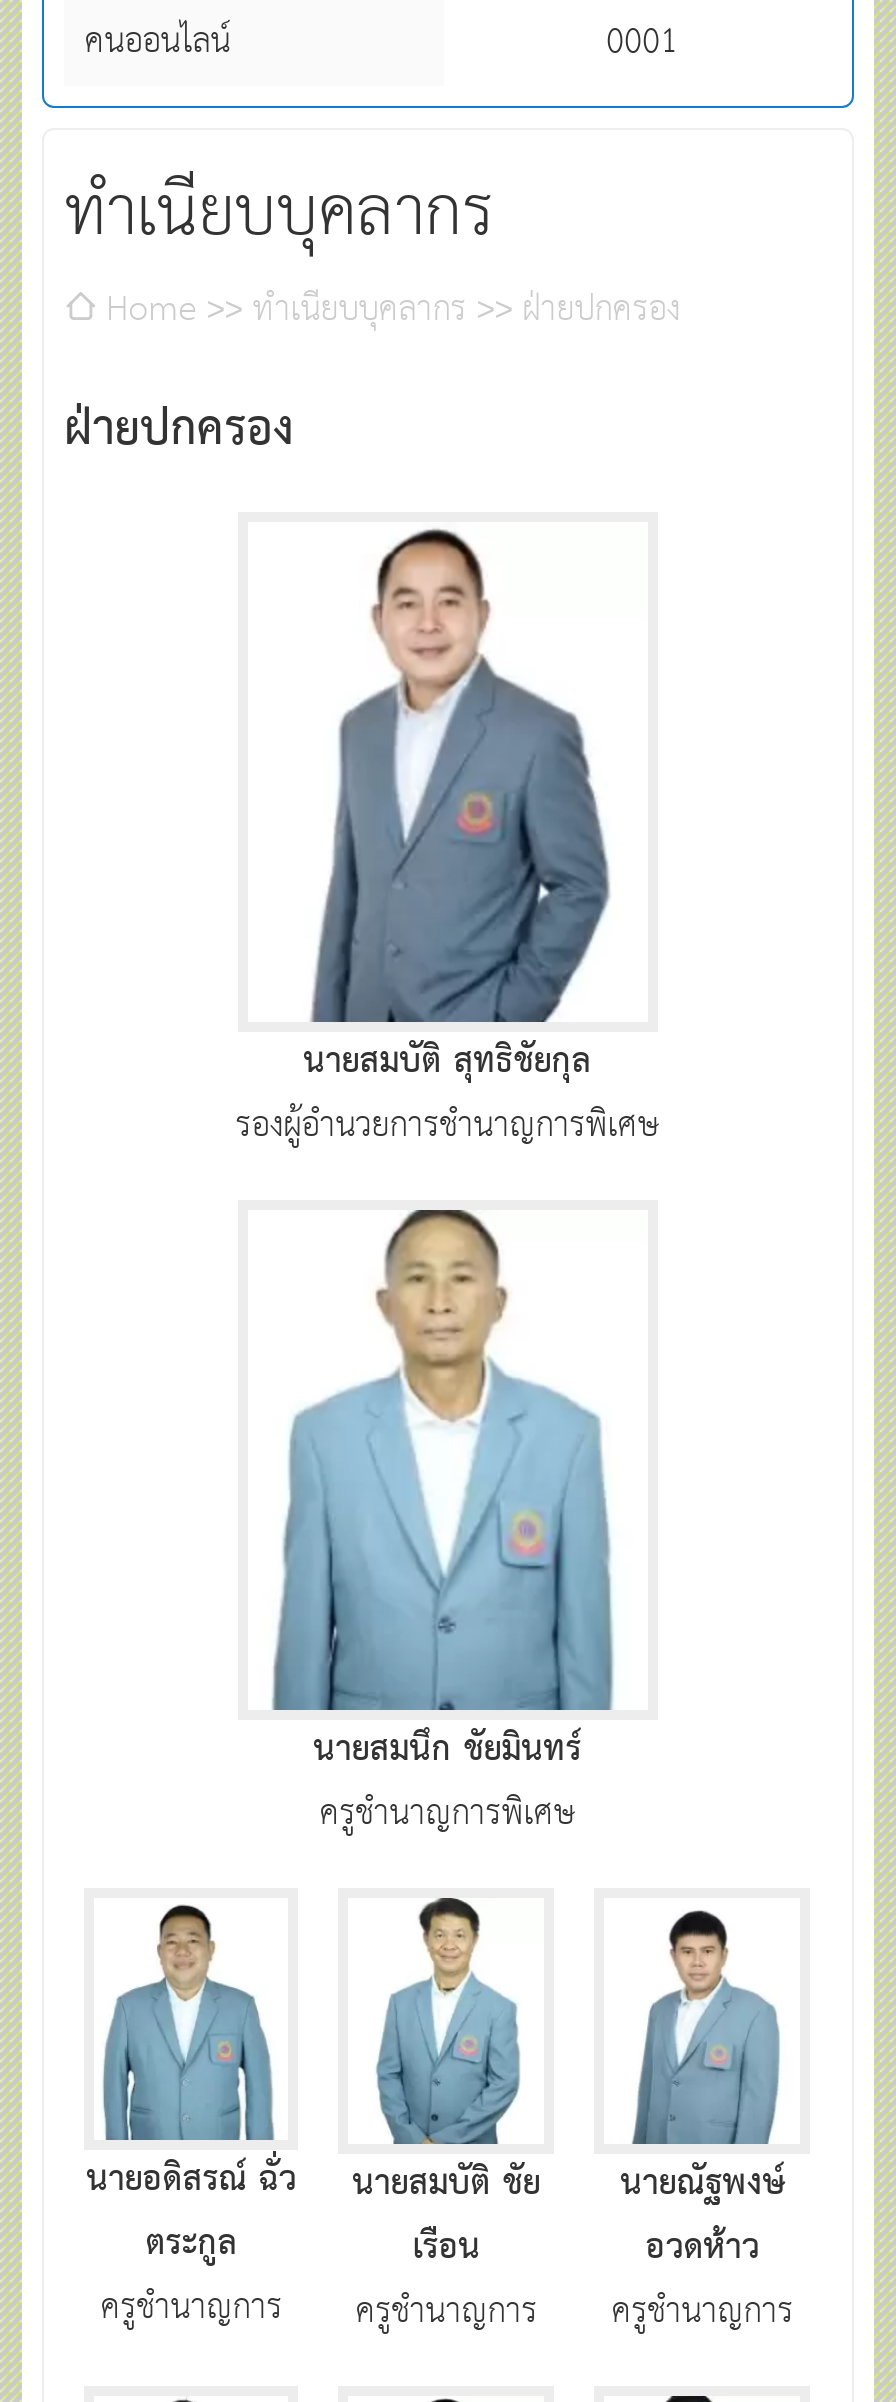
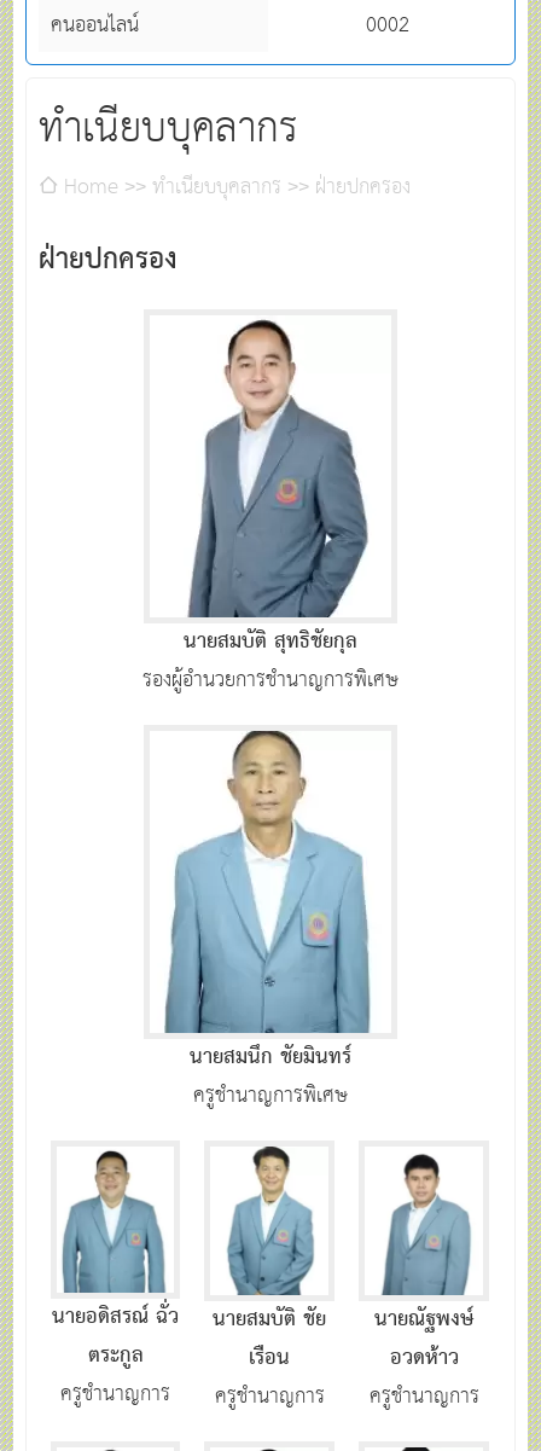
[606,12,678,74] 0001 -> [366,7,409,45] 0002

